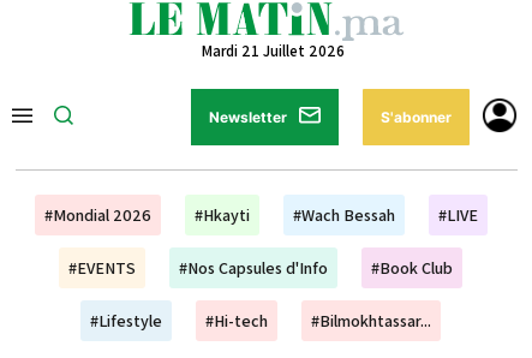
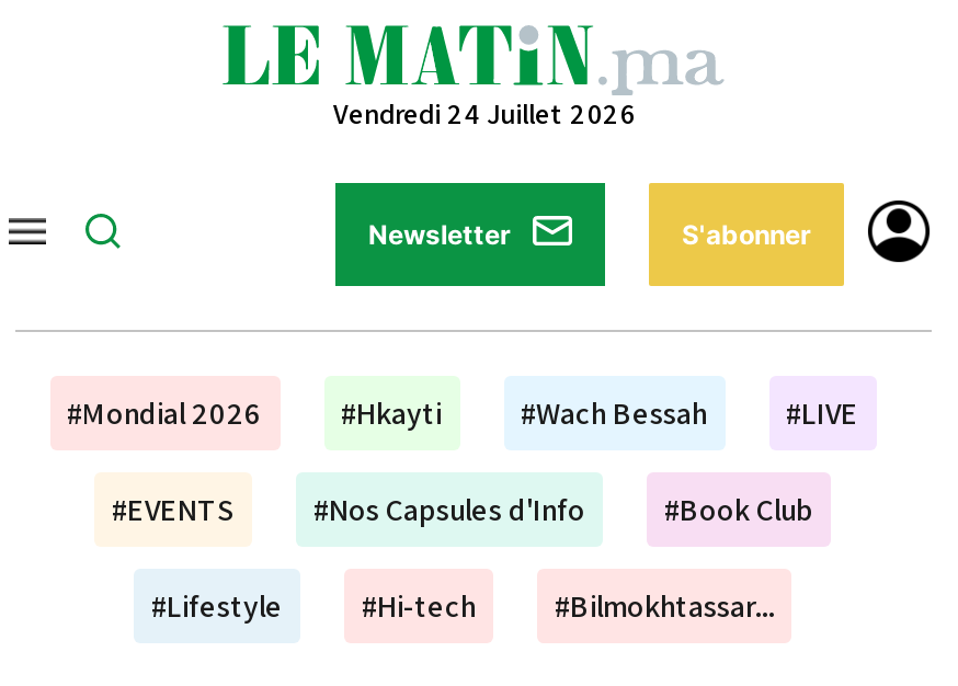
[201,41,344,61] Mardi 21 Juillet 2026 -> [333,95,636,133] Vendredi 24 Juillet 2026

